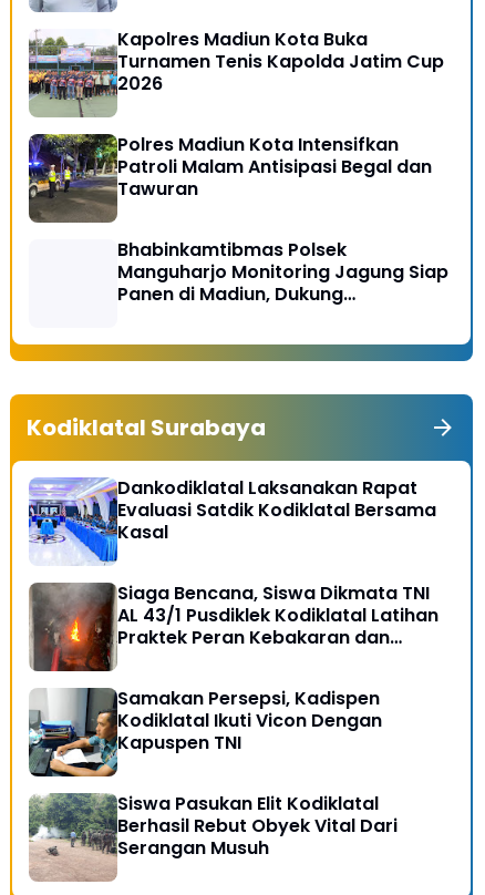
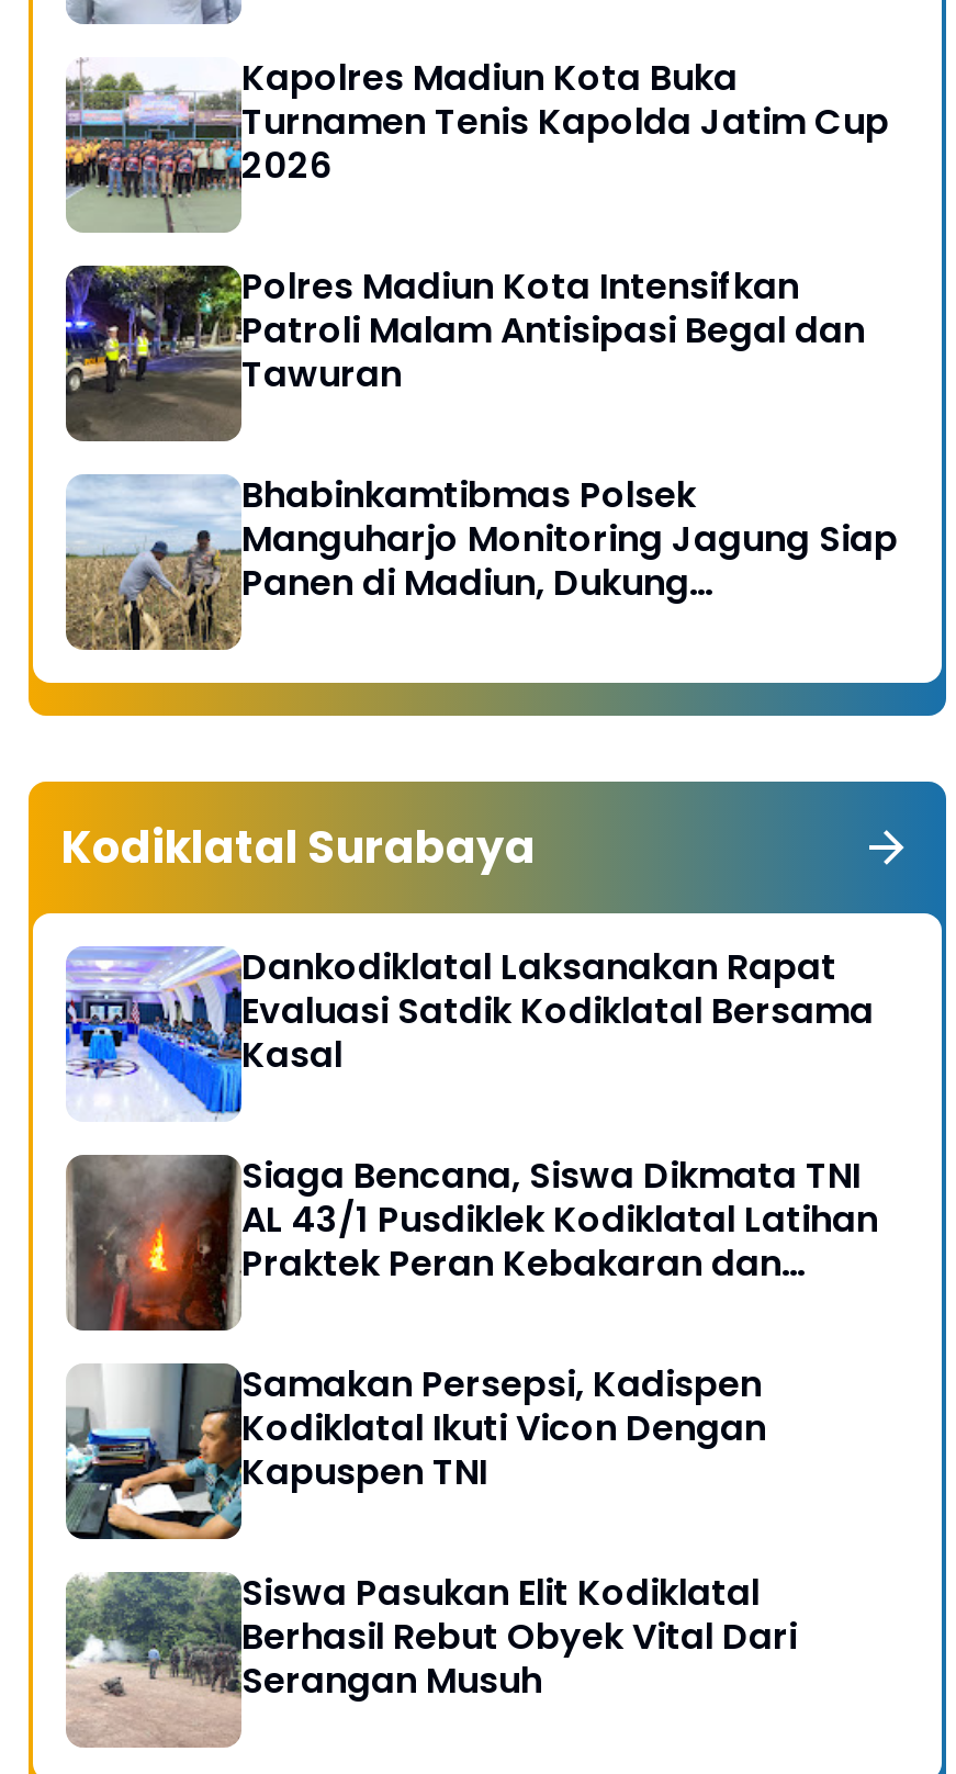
none -> [64,474,235,652] [image]

